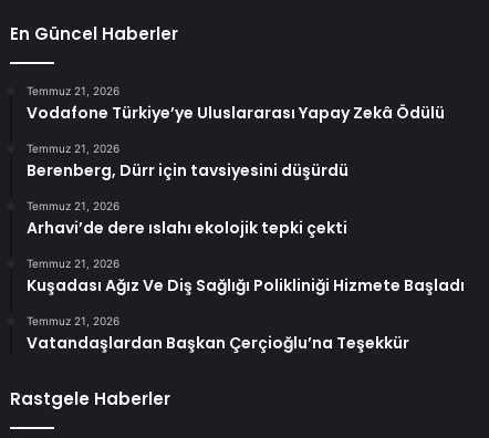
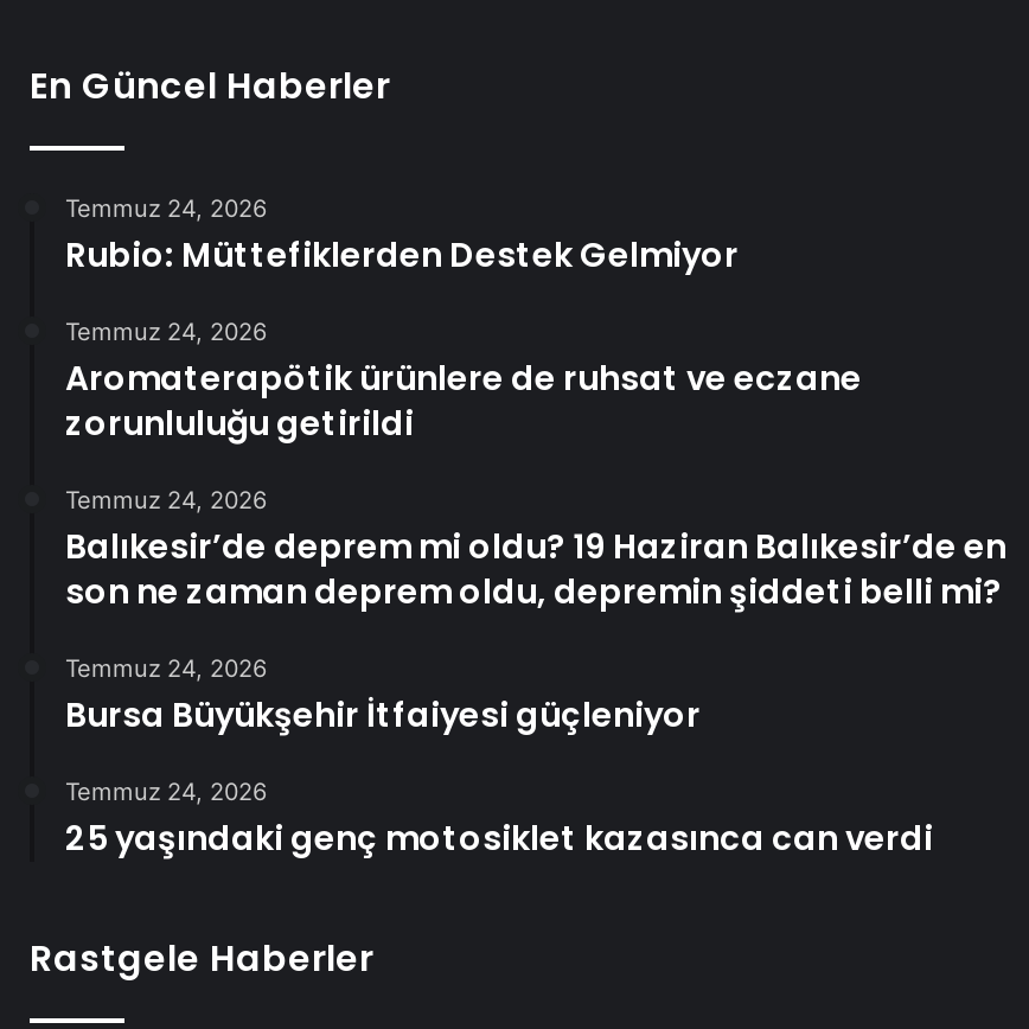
[27,84,445,123] Temmuz 21, 2026 | Vodafone Türkiye’ye Uluslararası Yapay Zekâ Ödülü -> [65,192,739,277] Temmuz 24, 2026 | Rubio: Müttefiklerden Destek Gelmiyor
[27,141,348,181] Temmuz 21, 2026 | Berenberg, Dürr için tavsiyesini düşürdü -> [65,315,862,446] Temmuz 24, 2026 | Aromaterapötik ürünlere de ruhsat ve eczane | zorunluluğu getirildi
[27,199,347,238] Temmuz 21, 2026 | Arhavi’de dere ıslahı ekolojik tepki çekti -> [65,484,1006,614] Temmuz 24, 2026 | Balıkesir’de deprem mi oldu? 19 Haziran Balıkesir’de en | son ne zaman deprem oldu, depremin şiddeti belli mi?
[27,256,465,296] Temmuz 21, 2026 | Kuşadası Ağız Ve Diş Sağlığı Polikliniği Hizmete Başladı -> [65,652,701,737] Temmuz 24, 2026 | Bursa Büyükşehir İtfaiyesi güçleniyor
[27,314,409,353] Temmuz 21, 2026 | Vatandaşlardan Başkan Çerçioğlu’na Teşekkür -> [65,775,933,861] Temmuz 24, 2026 | 25 yaşındaki genç motosiklet kazasınca can verdi

